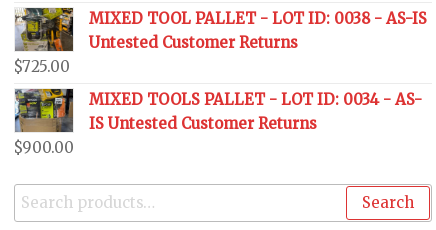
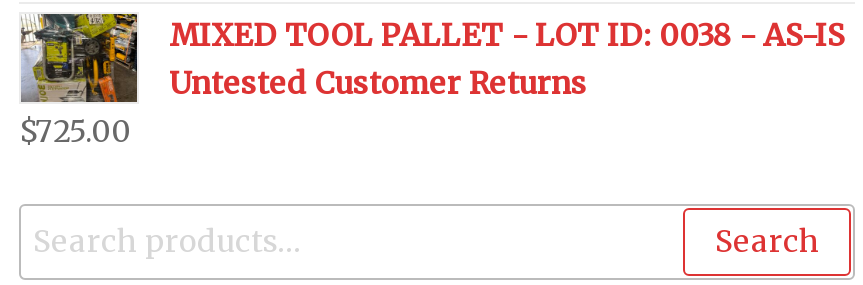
[14,88,422,157] [image] | MIXED TOOLS PALLET - LOT ID: 0034 - AS- | IS Untested Customer Returns | $900.00 -> none

